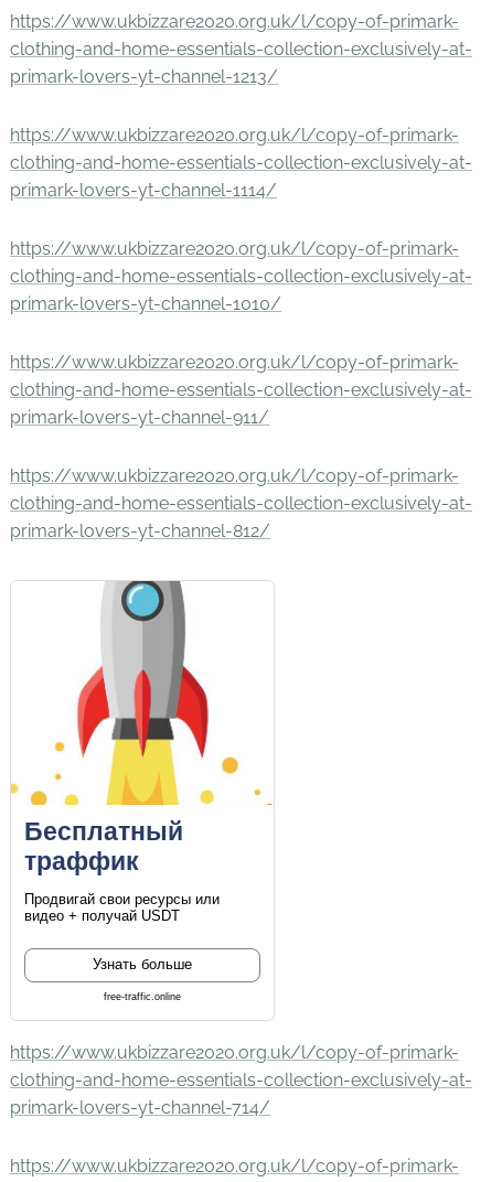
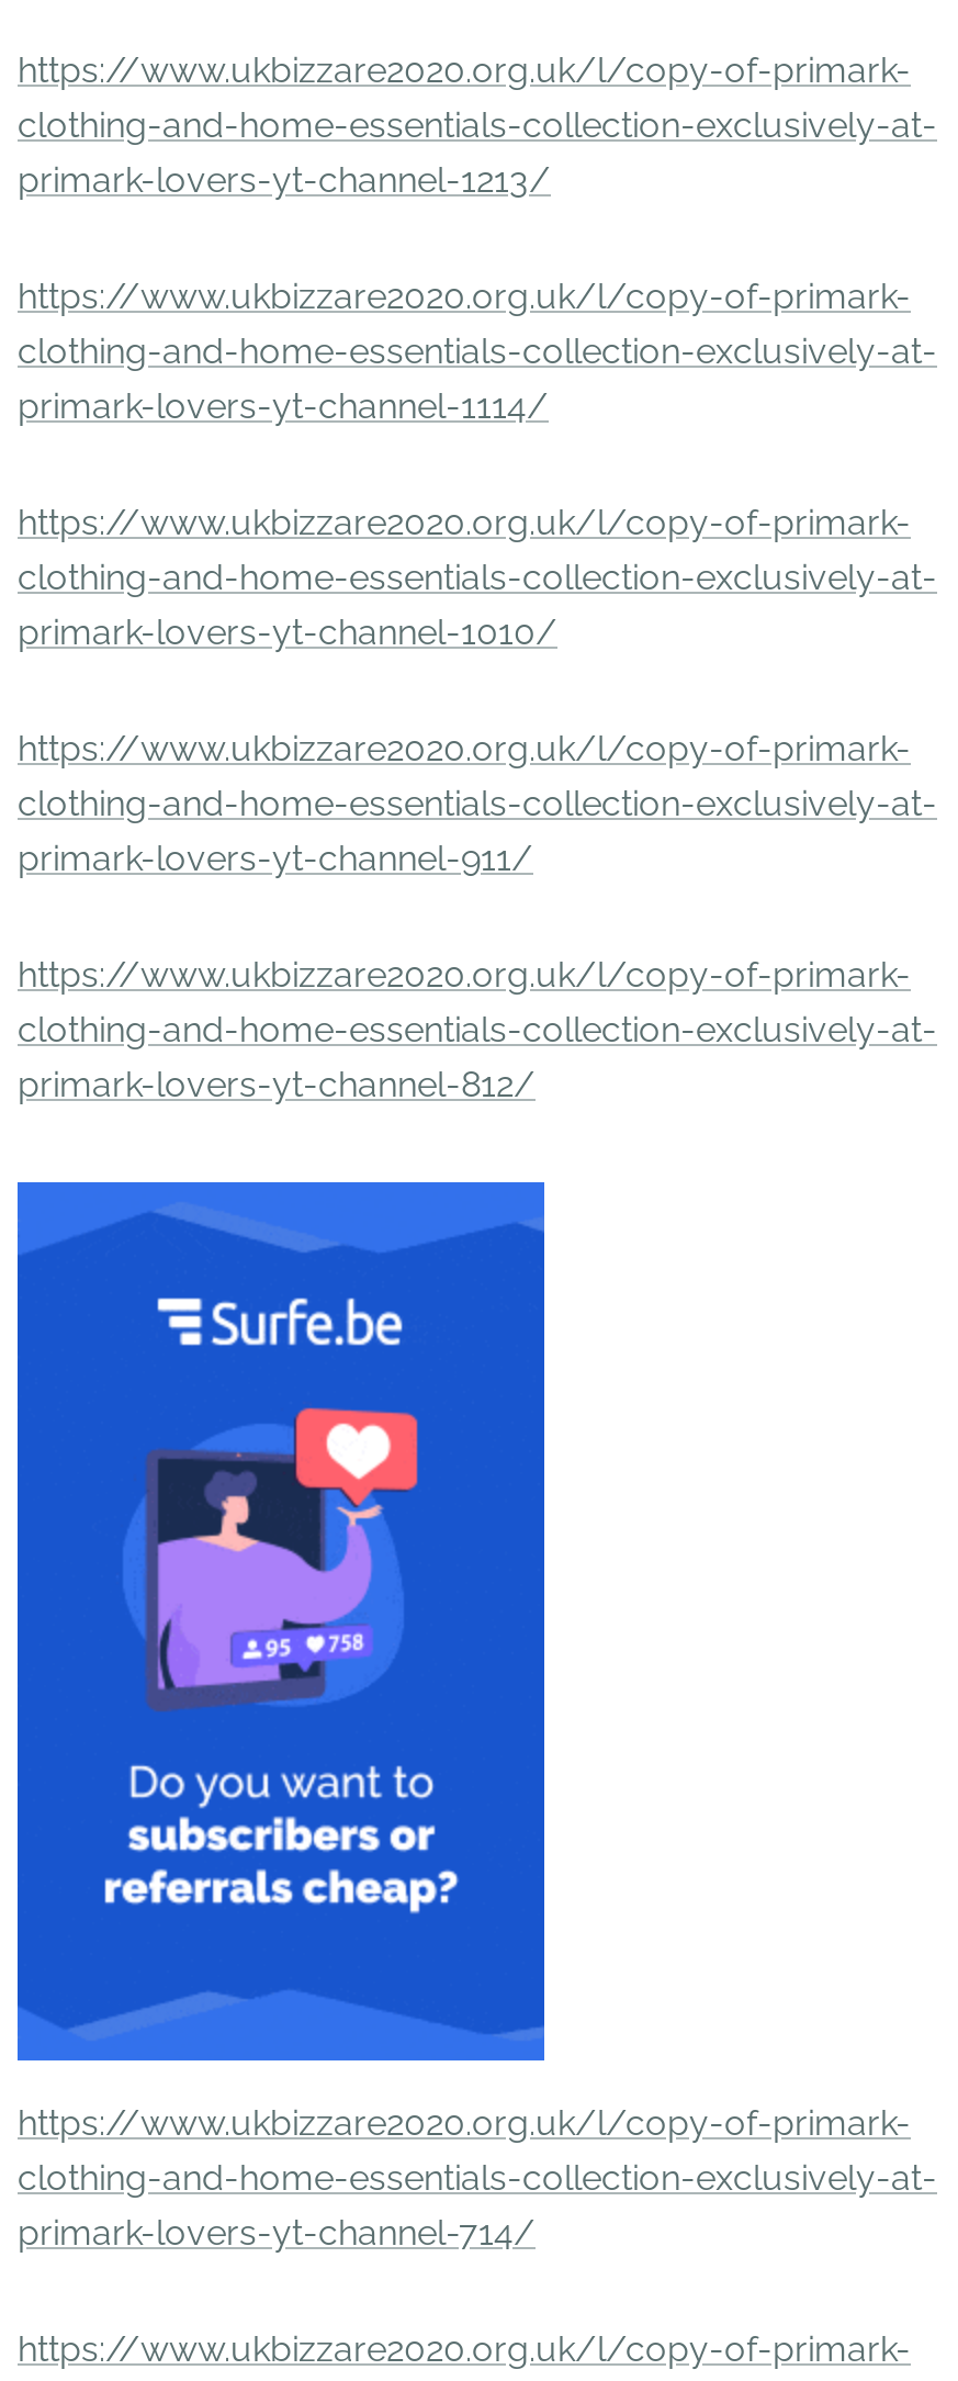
[10,580,275,1021] [image] -> [15,1180,546,2063] [image]
[24,816,219,1002] Бесплатный | траффик | Продвигай свои ресурсы или | видео + получай USDT | Узнать больше | free-traffic.online -> none

